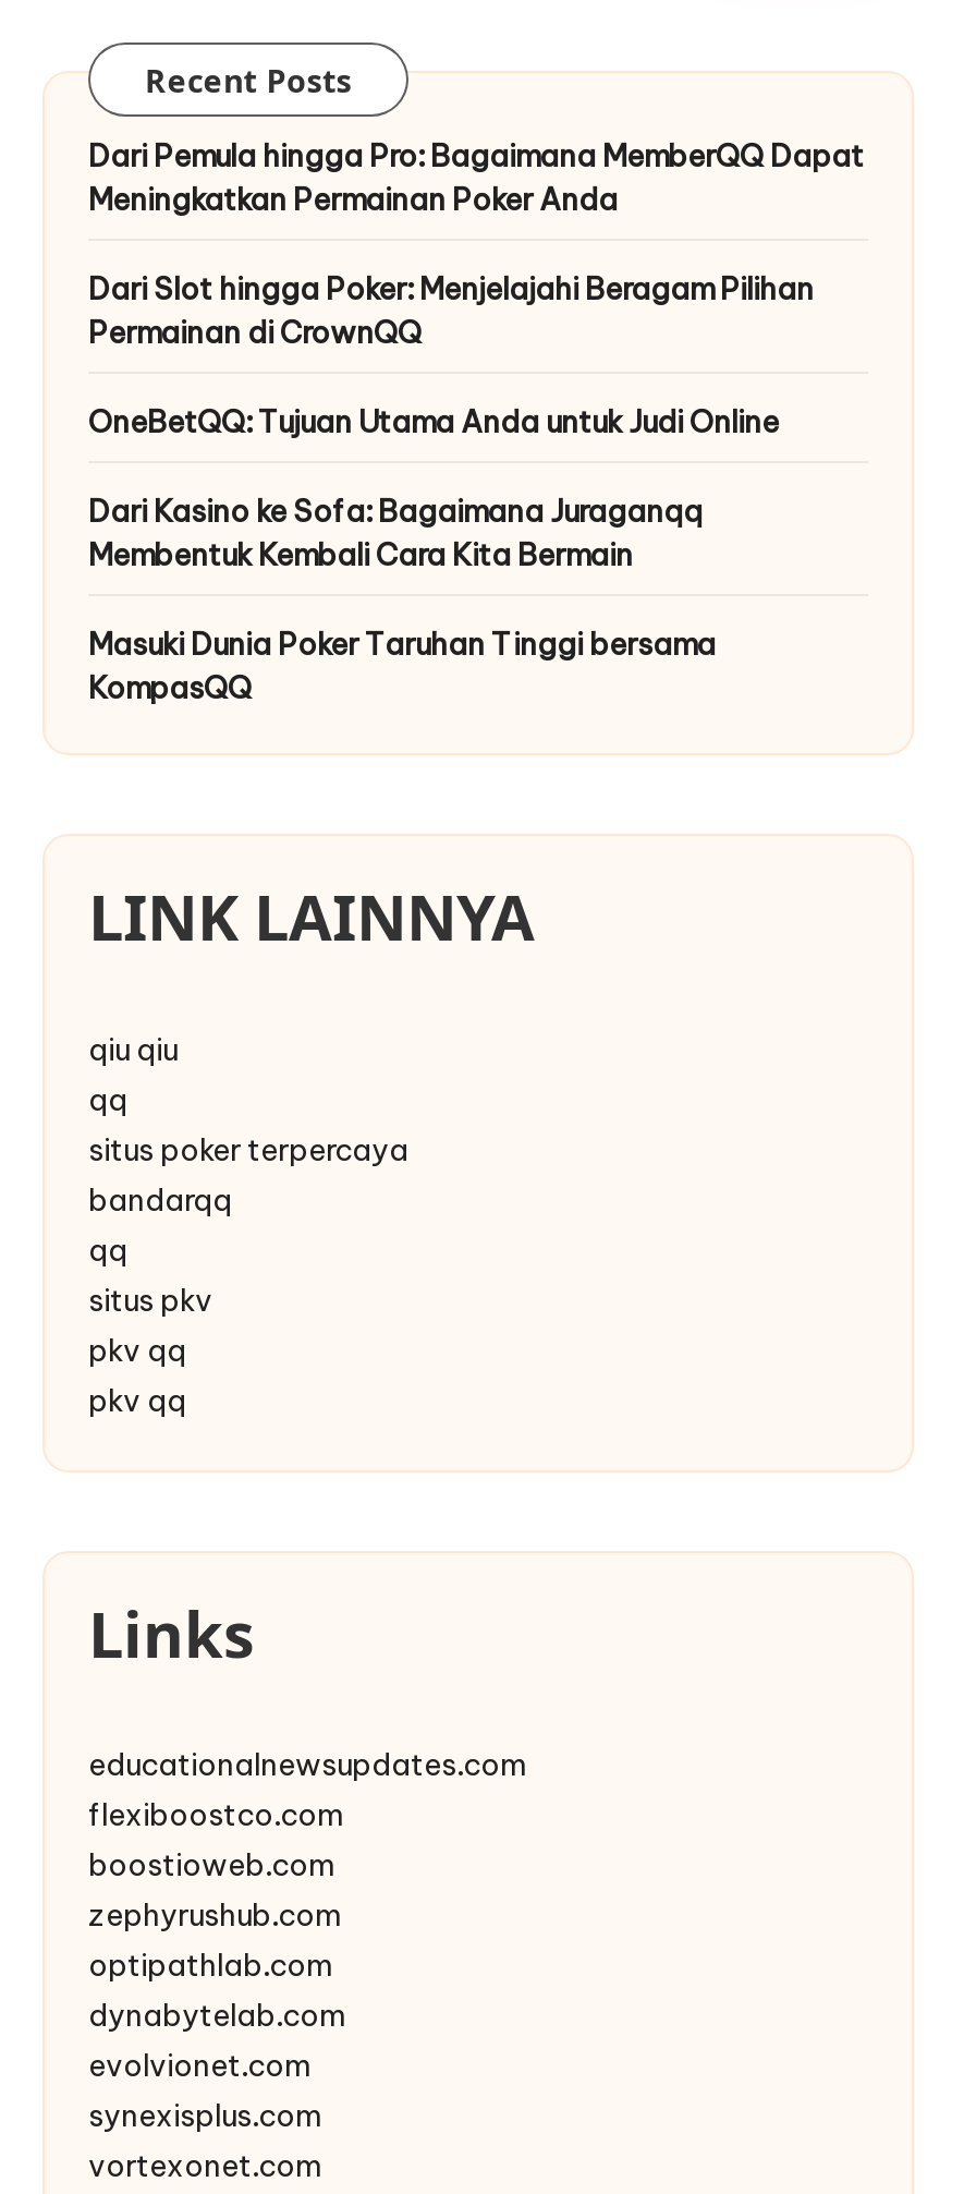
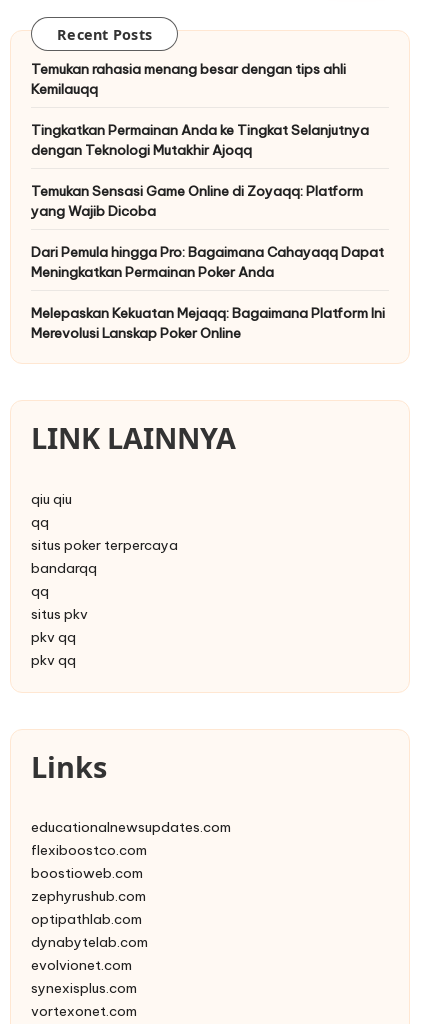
[88,137,864,176] Dari Pemula hingga Pro: Bagaimana MemberQQ Dapat -> [31,60,384,261] Temukan rahasia menang besar dengan tips ahli | Kemilauqq | Tingkatkan Permainan Anda ke Tingkat Selanjutnya | dengan Teknologi Mutakhir Ajoqq | Temukan Sensasi Game Online di Zoyaqq: Platform | yang Wajib Dicoba | Dari Pemula hingga Pro: Bagaimana Cahayaqq Dapat
moved [88,180,618,220] -> [31,263,274,281]: Meningkatkan Permainan Poker Anda
[88,270,814,708] Dari Slot hingga Poker: Menjelajahi Beragam Pilihan | Permainan di CrownQQ | OneBetQQ: Tujuan Utama Anda untuk Judi Online | Dari Kasino ke Sofa: Bagaimana Juraganqq | Membentuk Kembali Cara Kita Bermain | Masuki Dunia Poker Taruhan Tinggi bersama | KompasQQ -> [31,304,385,342] Melepaskan Kekuatan Mejaqq: Bagaimana Platform Ini | Merevolusi Lanskap Poker Online

